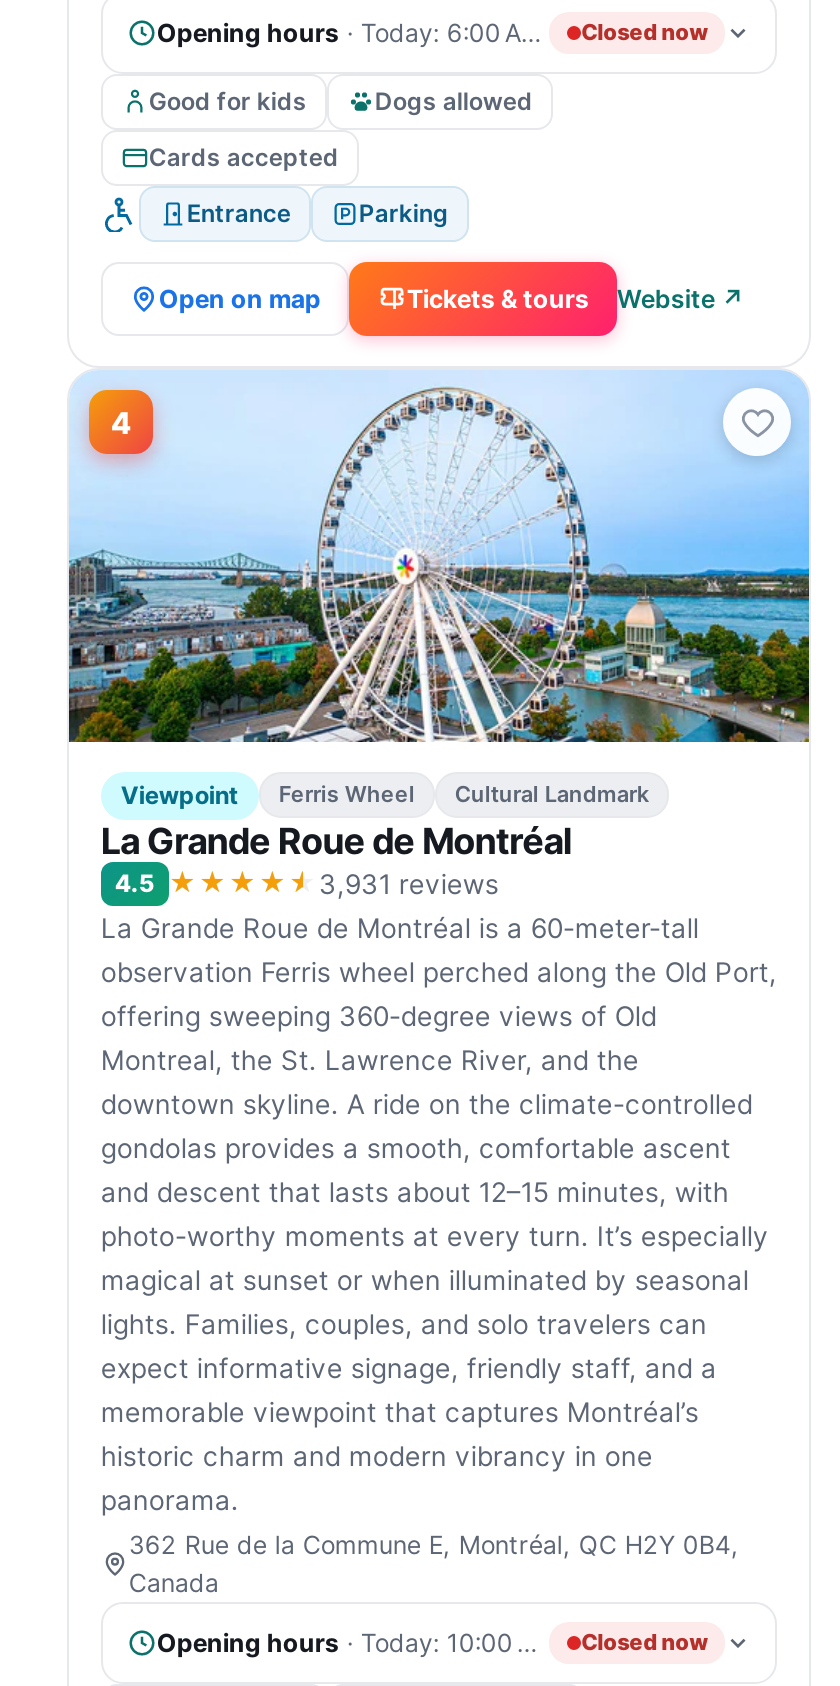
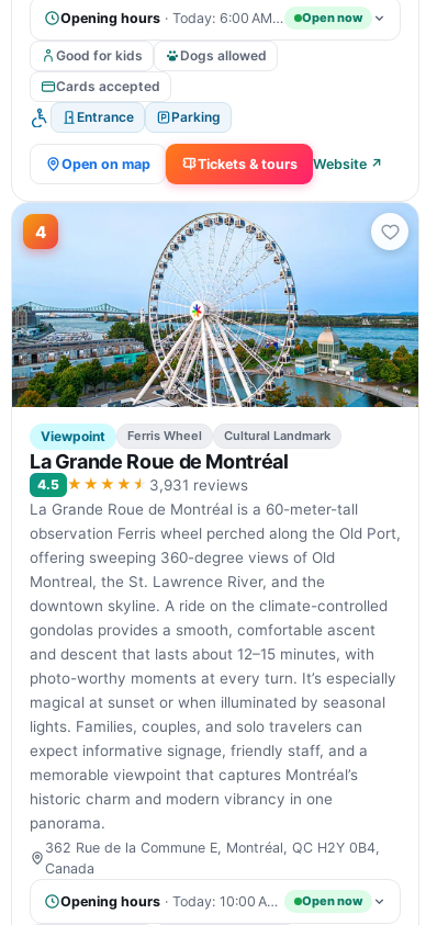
[581,19,707,47] Closed now -> [302,10,362,26] Open now
[581,1627,707,1655] Closed now -> [302,893,362,908] Open now

